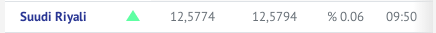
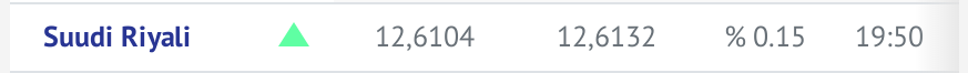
[169,8,214,25] 12,5774 -> [375,18,475,55] 12,6104
[251,8,296,25] 12,5794 -> [557,18,656,55] 12,6132
[327,8,364,25] % 0.06 -> [724,18,806,55] % 0.15
[386,8,417,25] 09:50 -> [855,18,924,55] 19:50

